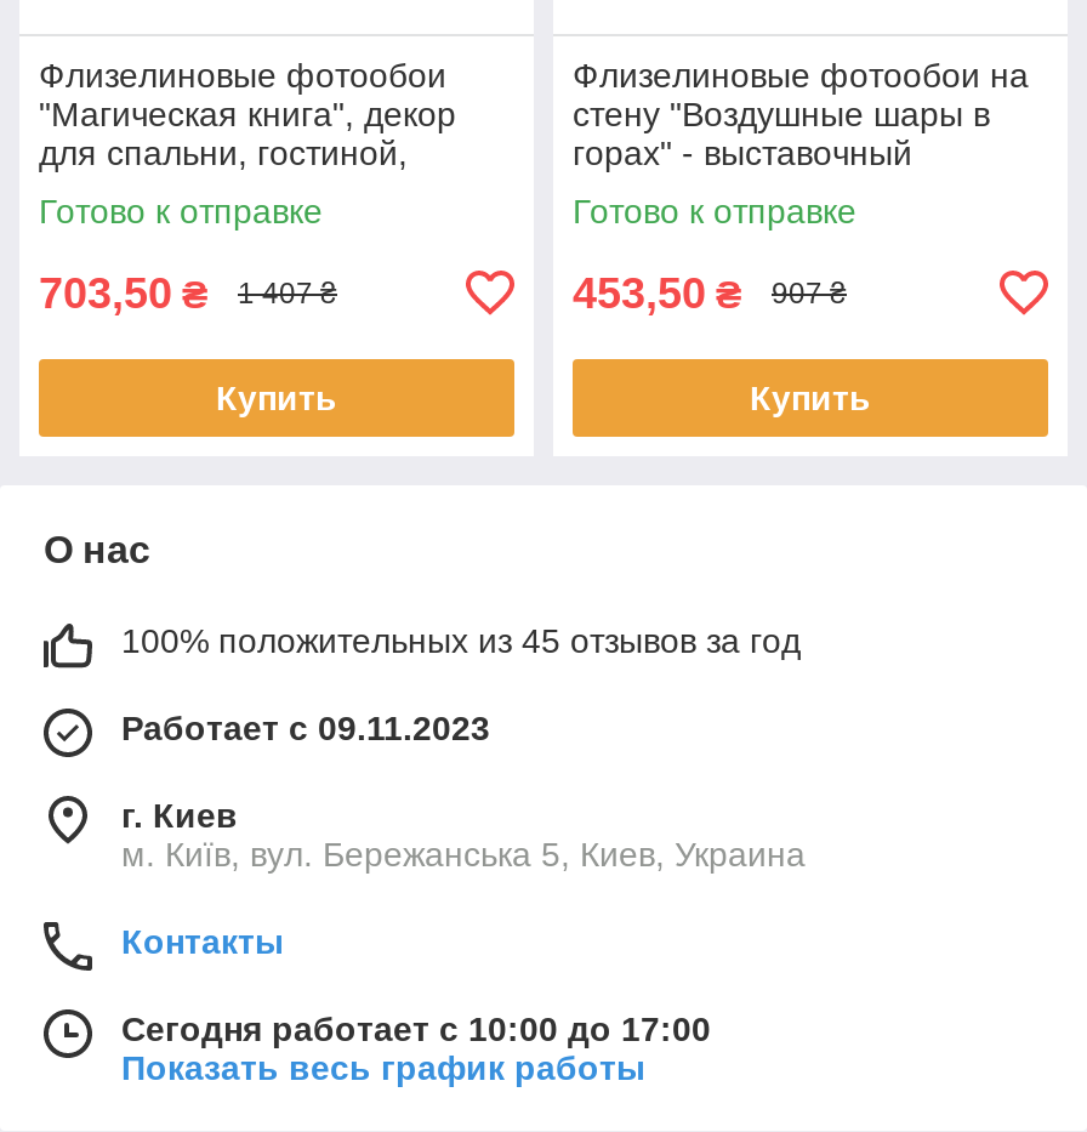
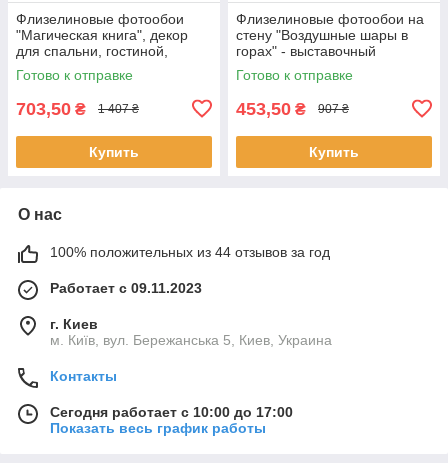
[121,620,801,659] 100% положительных из 45 отзывов за год -> [50,243,330,259] 100% положительных из 44 отзывов за год

